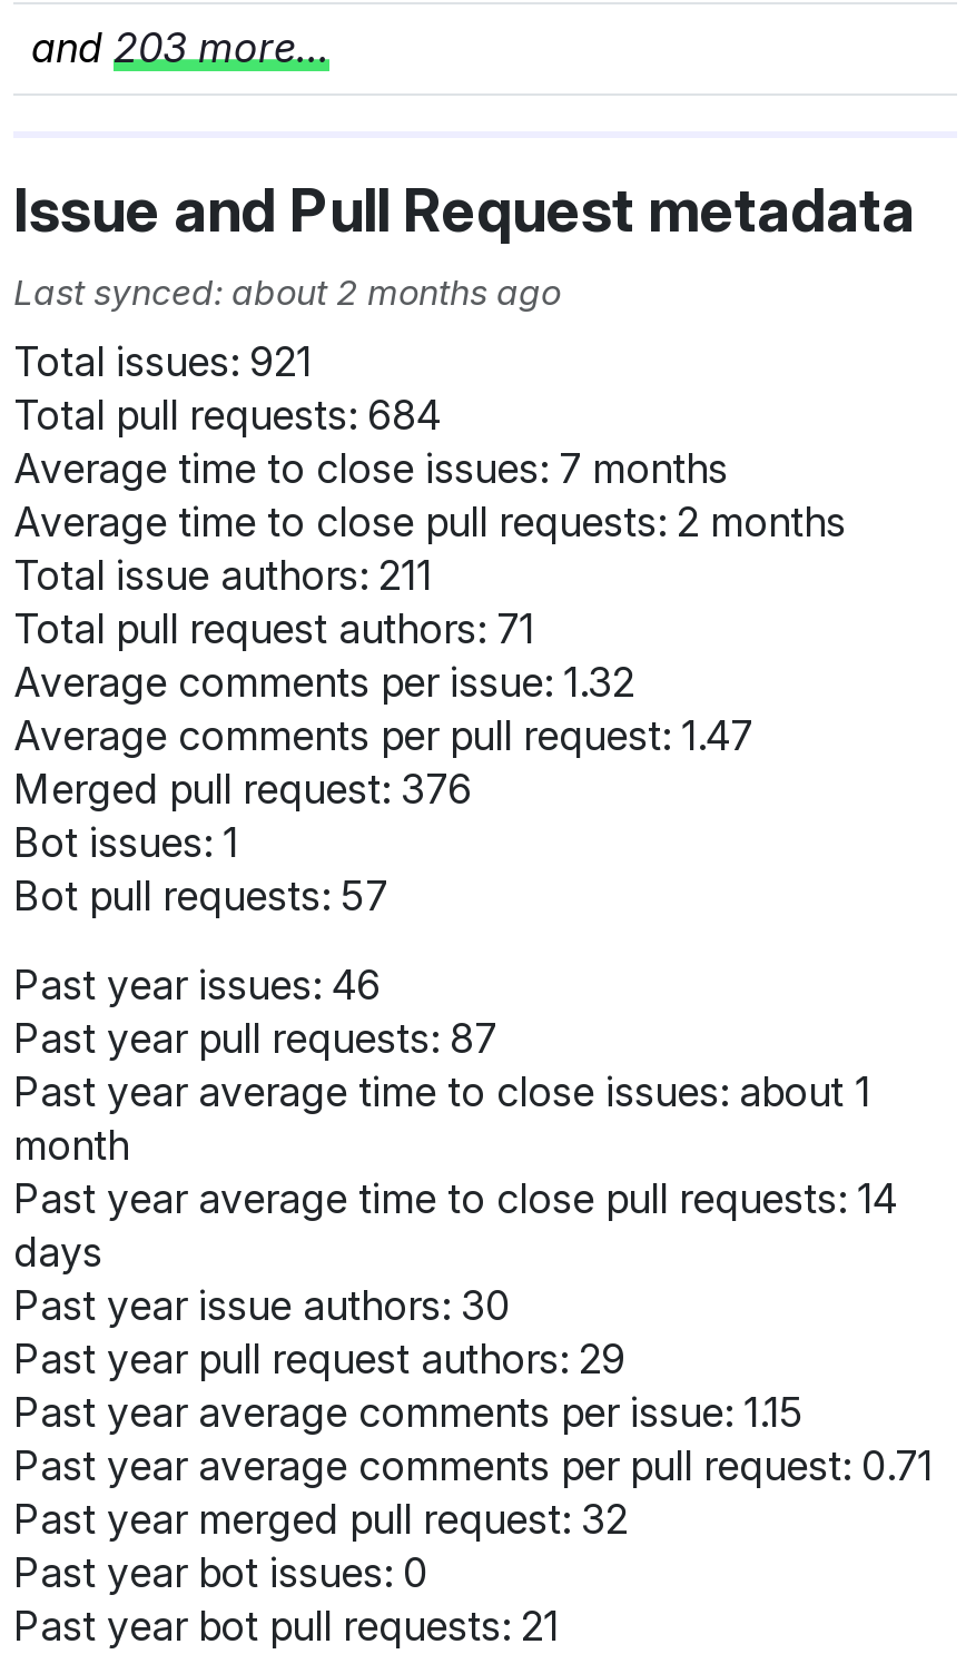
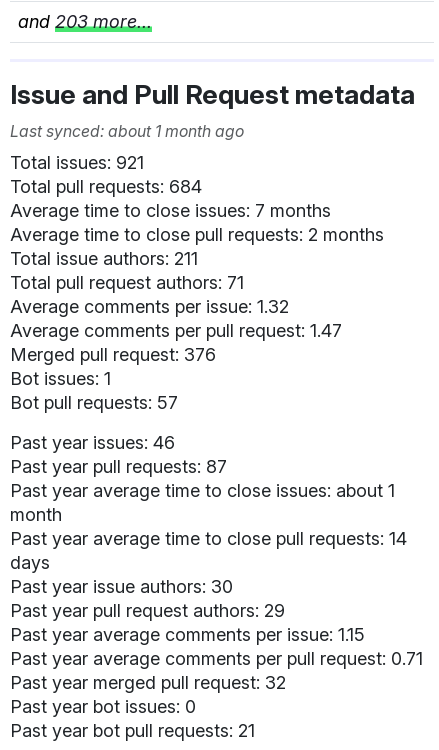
[13,272,561,315] Last synced: about 2 months ago -> [10,122,244,141] Last synced: about 1 month ago

